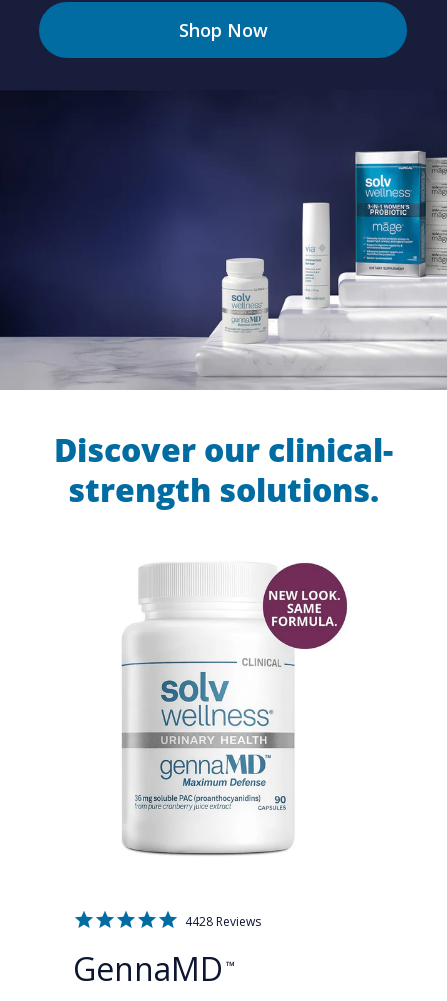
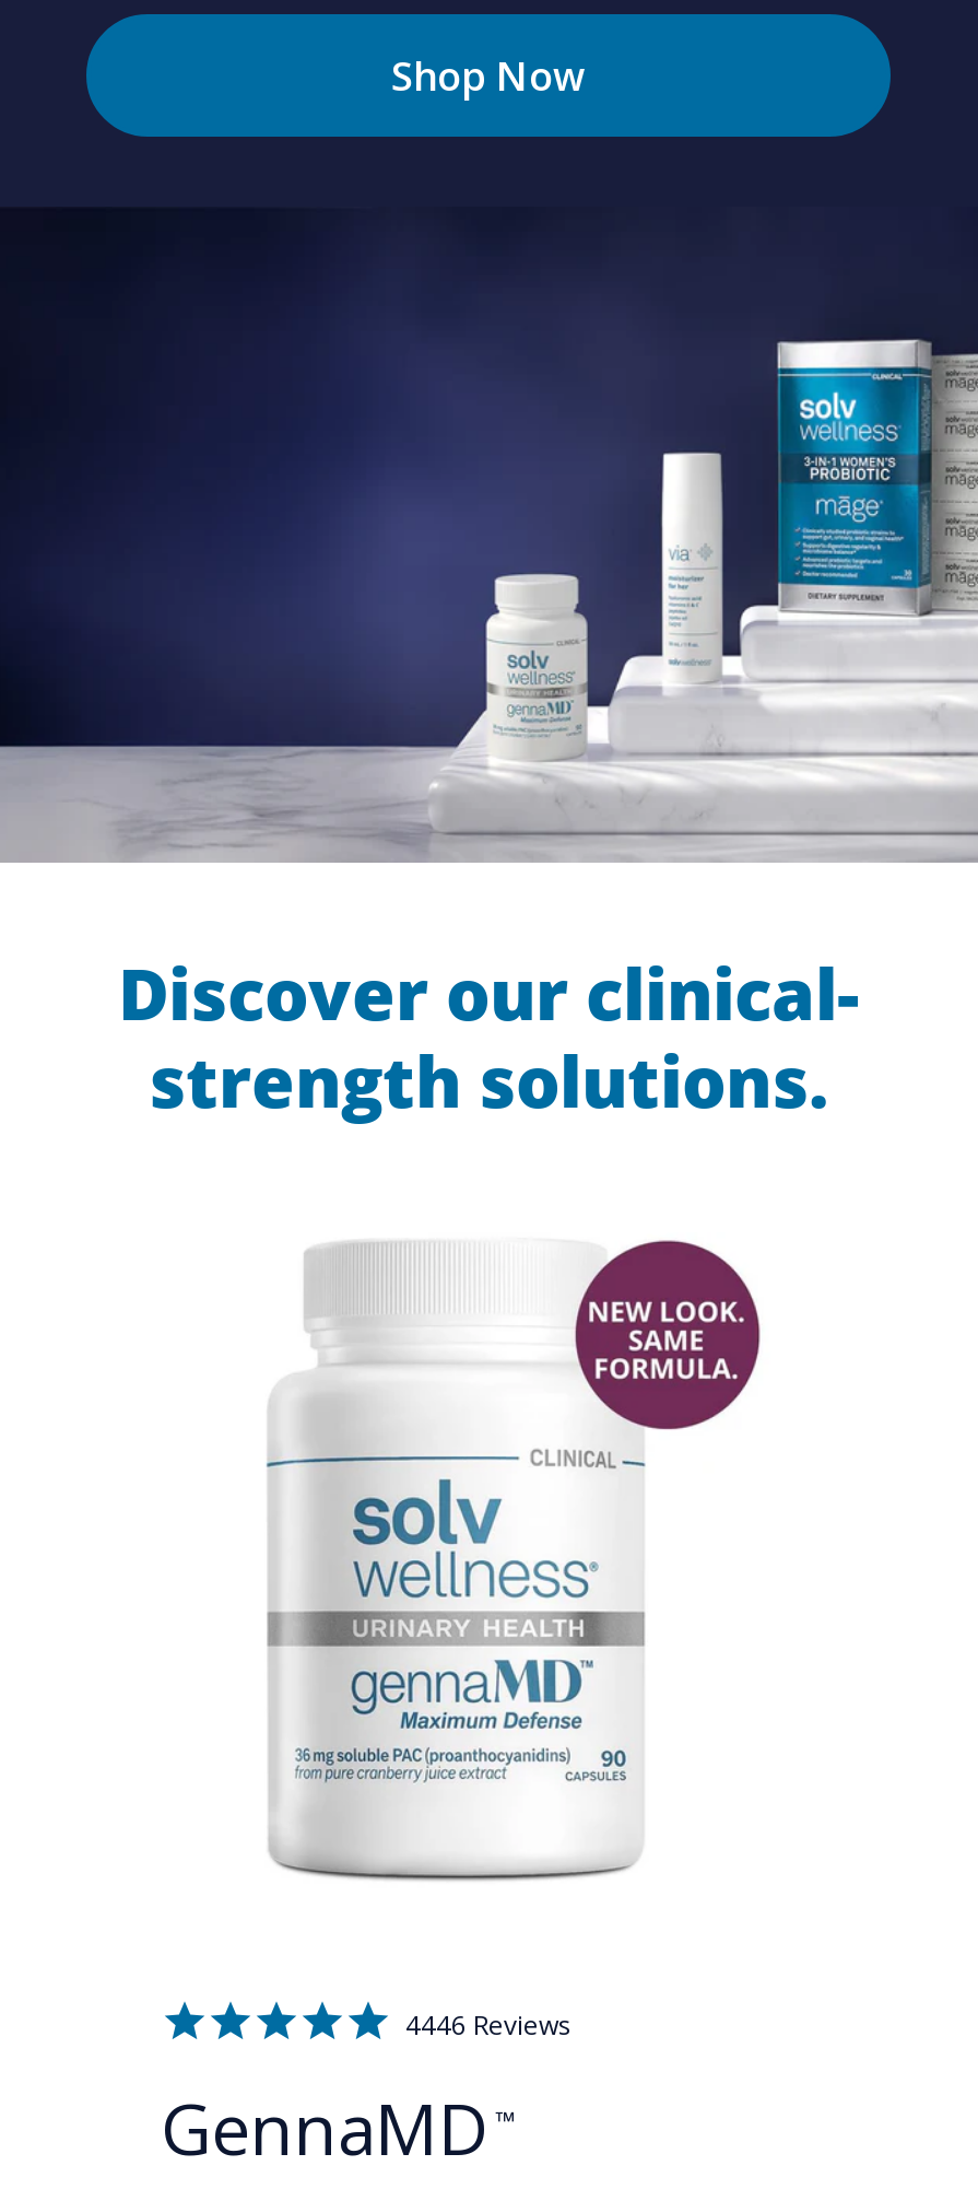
[185,913,261,930] 4428 Reviews -> [405,2006,572,2044] 4446 Reviews

